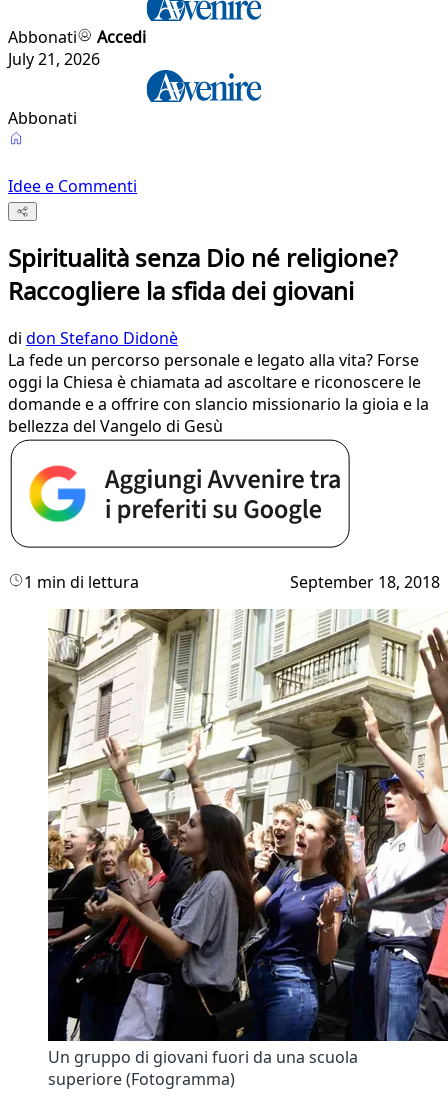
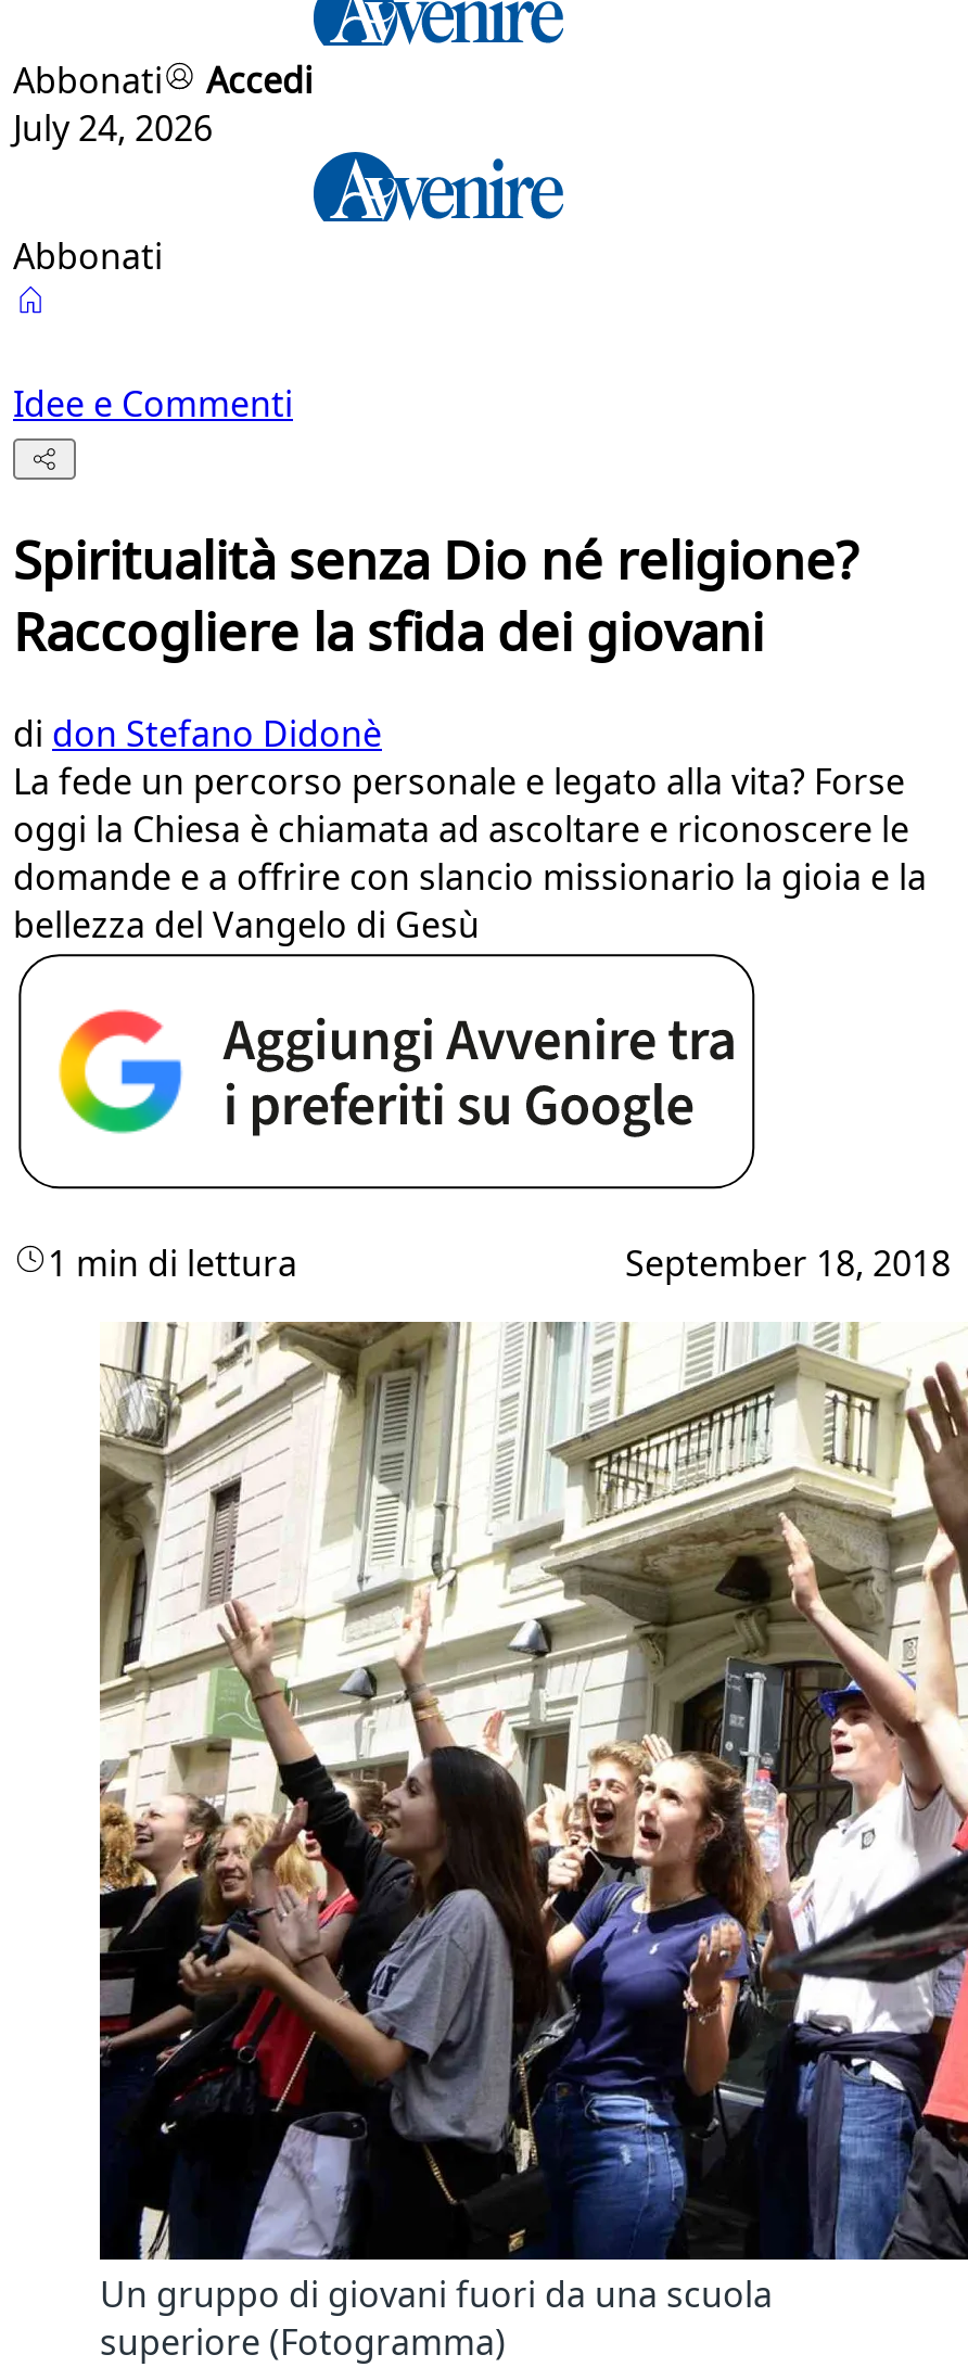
[8,48,100,70] July 21, 2026 -> [13,104,213,152] July 24, 2026

